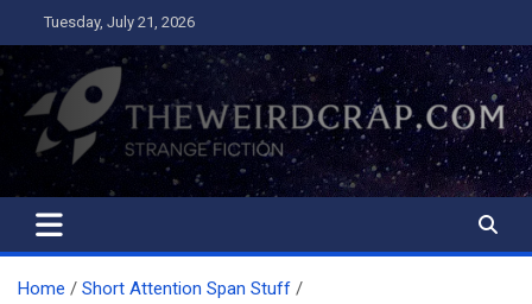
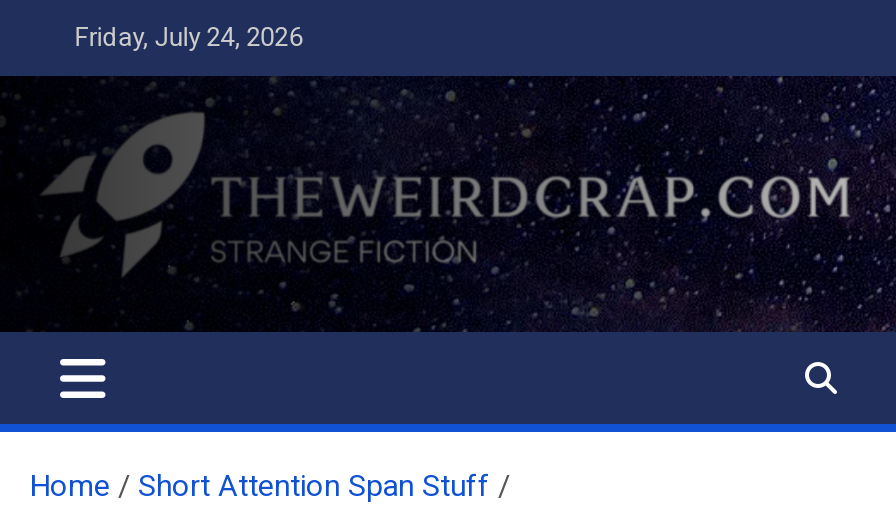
[37,13,195,31] Tuesday, July 21, 2026 -> [62,22,302,52] Friday, July 24, 2026

